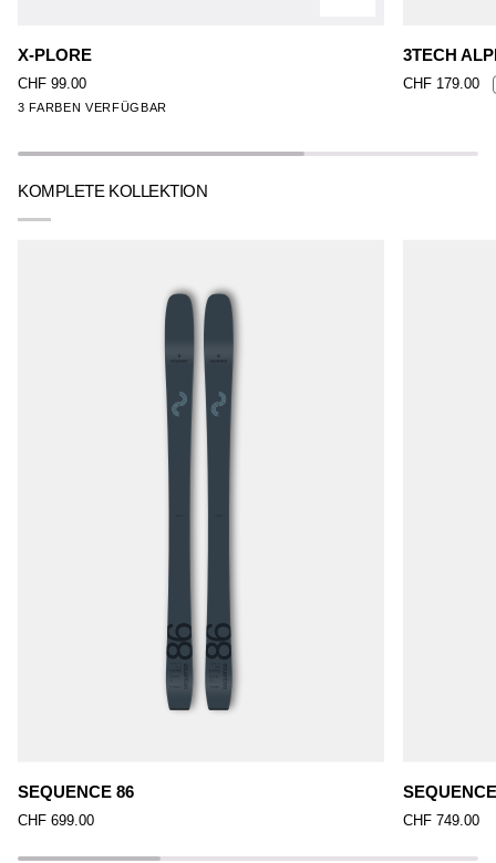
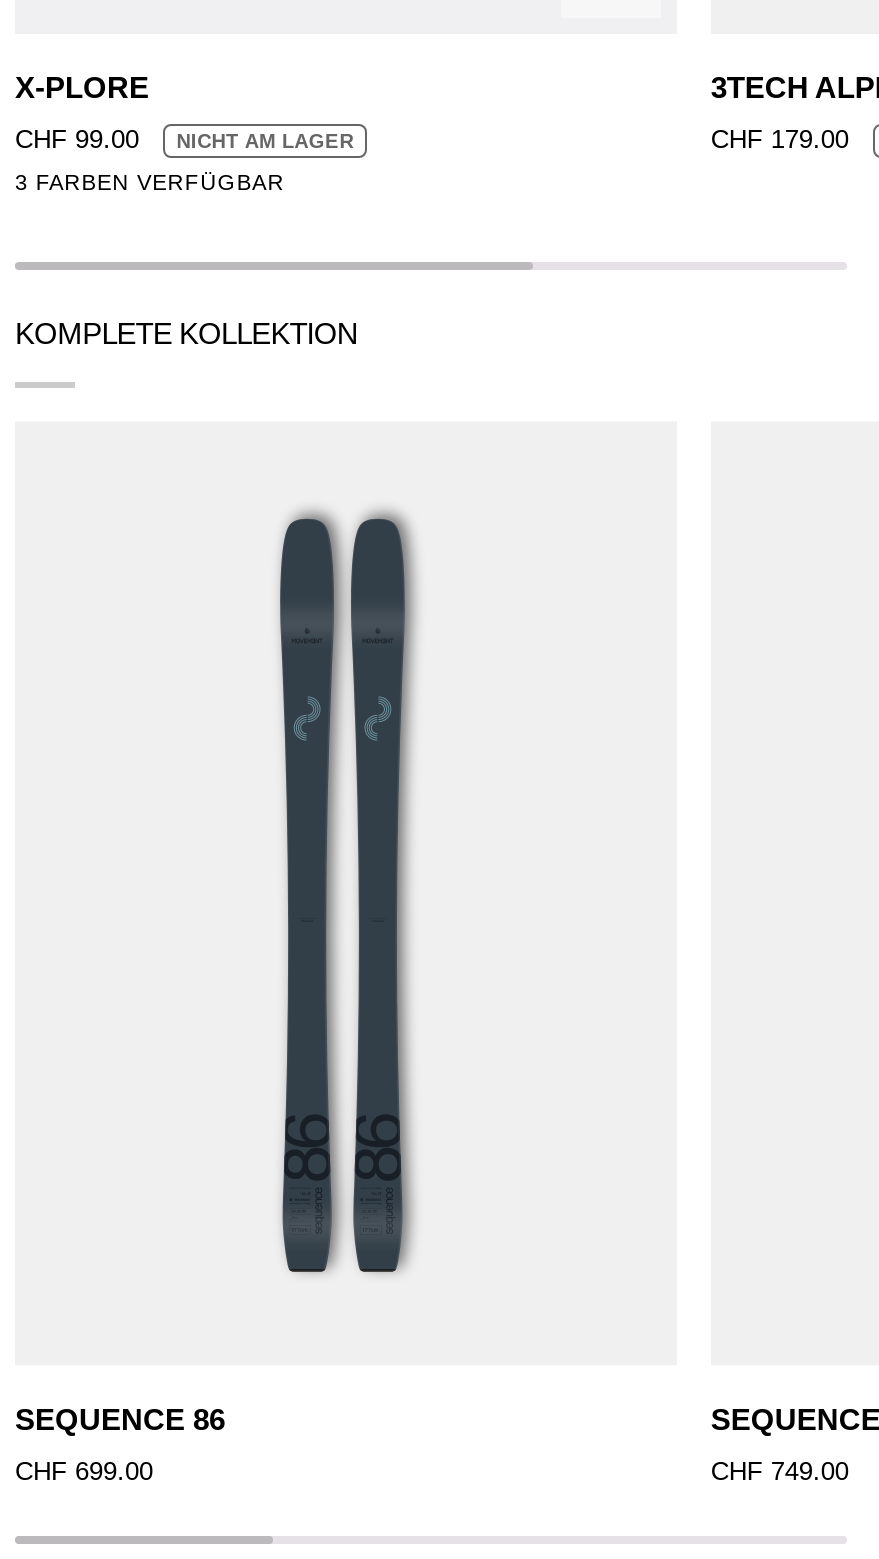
none -> [176,130,354,152] NICHT AM LAGER

